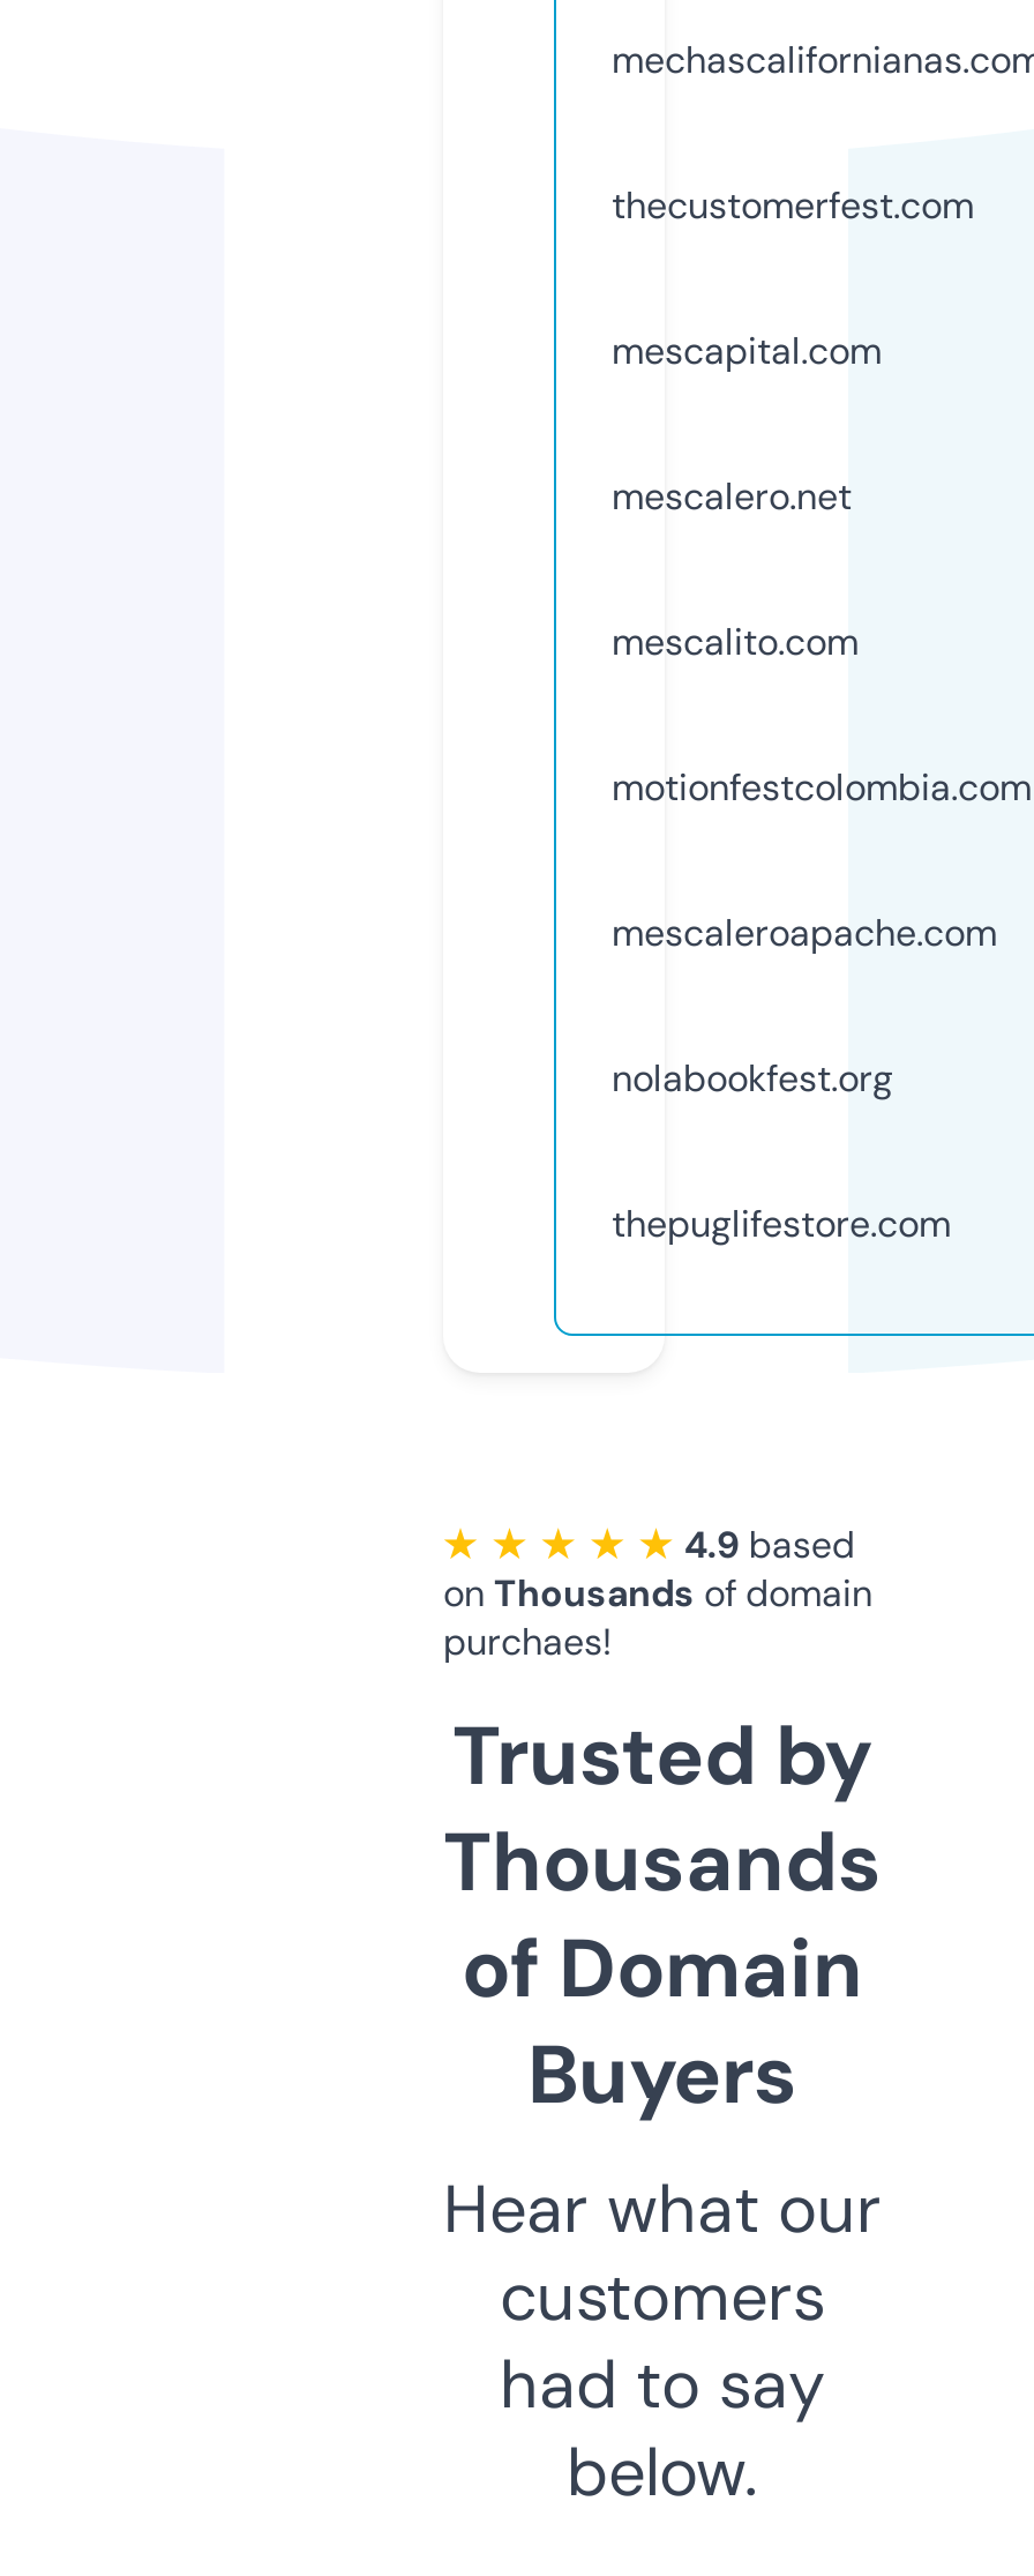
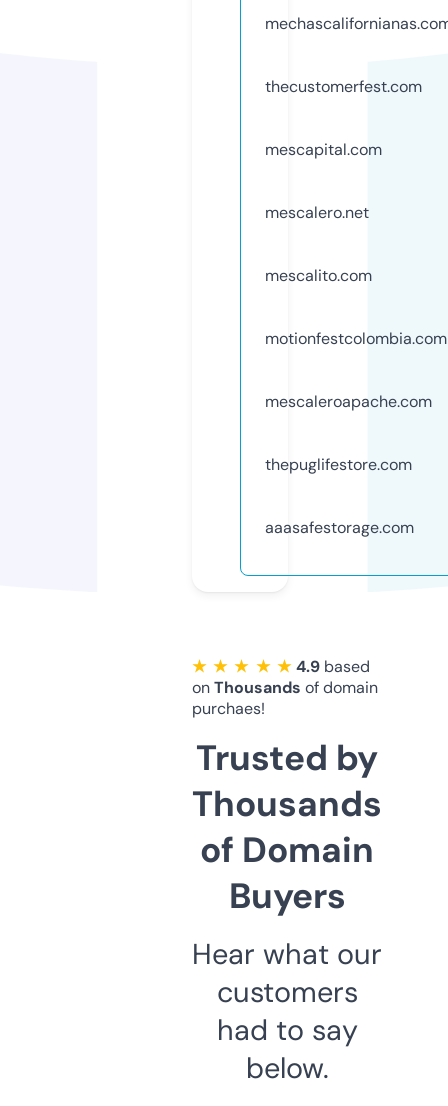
[612,1054,893,1102] nolabookfest.org -> none
moved [612,1199,951,1248] -> [265,454,412,475]: thepuglifestore.com
none -> [265,517,414,538] aaasafestorage.com

